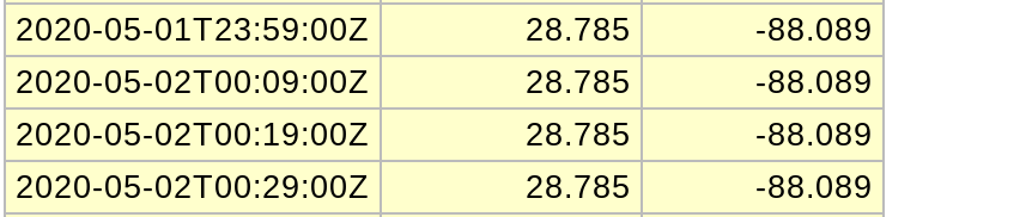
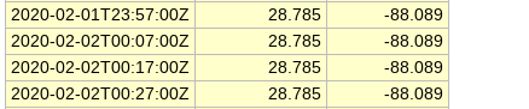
[16,12,370,48] 2020-05-01T23:59:00Z -> [11,6,190,24] 2020-02-01T23:57:00Z
[16,65,370,101] 2020-05-02T00:09:00Z -> [11,33,190,51] 2020-02-02T00:07:00Z
[16,117,370,153] 2020-05-02T00:19:00Z -> [11,59,190,77] 2020-02-02T00:17:00Z
[16,170,370,206] 2020-05-02T00:29:00Z -> [11,85,190,103] 2020-02-02T00:27:00Z

